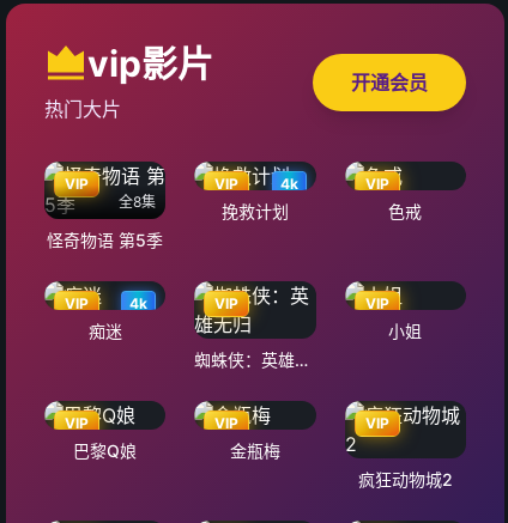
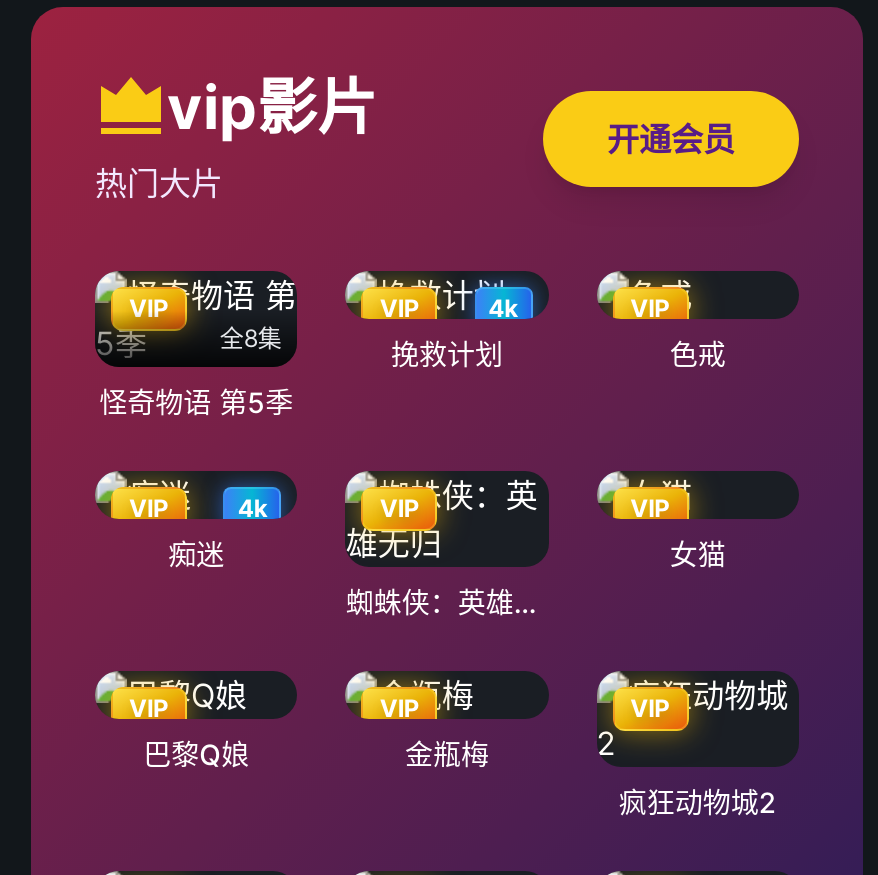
[389,321,422,341] 小姐 -> [670,537,726,571] 女猫

